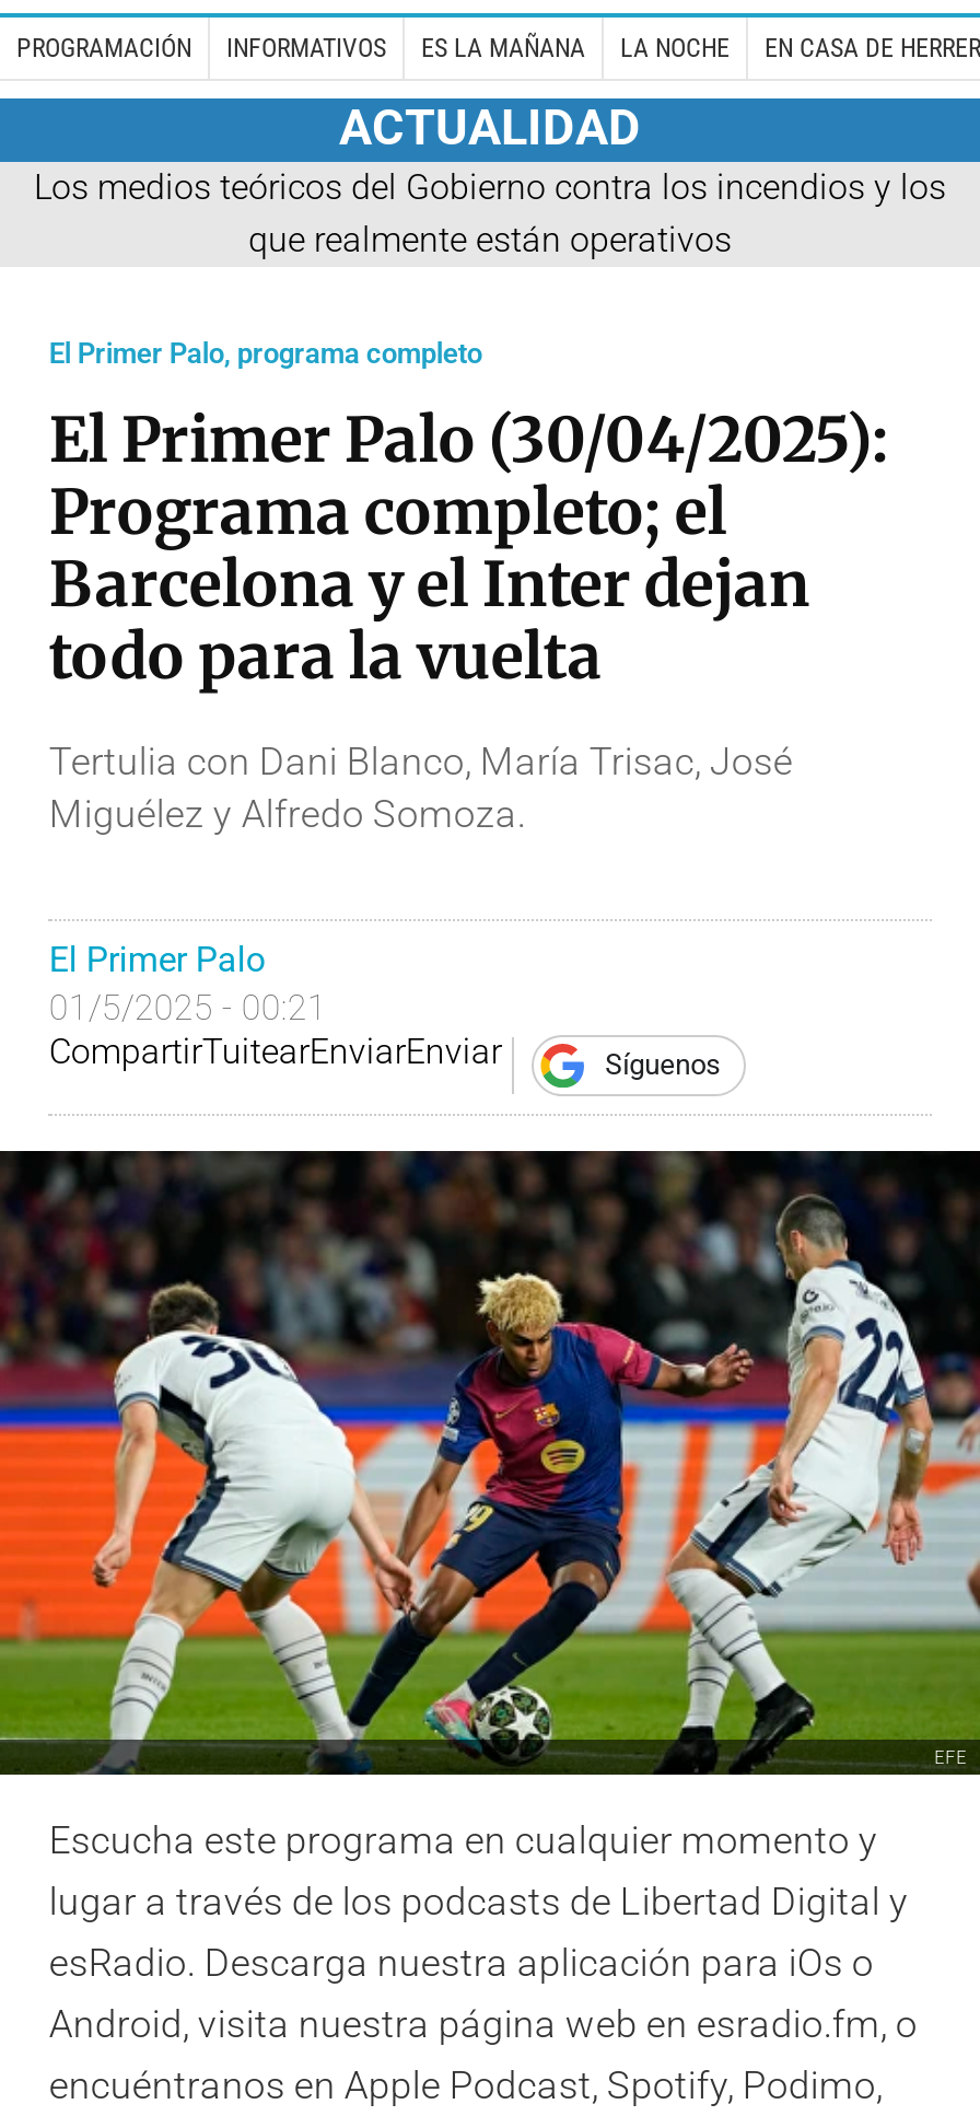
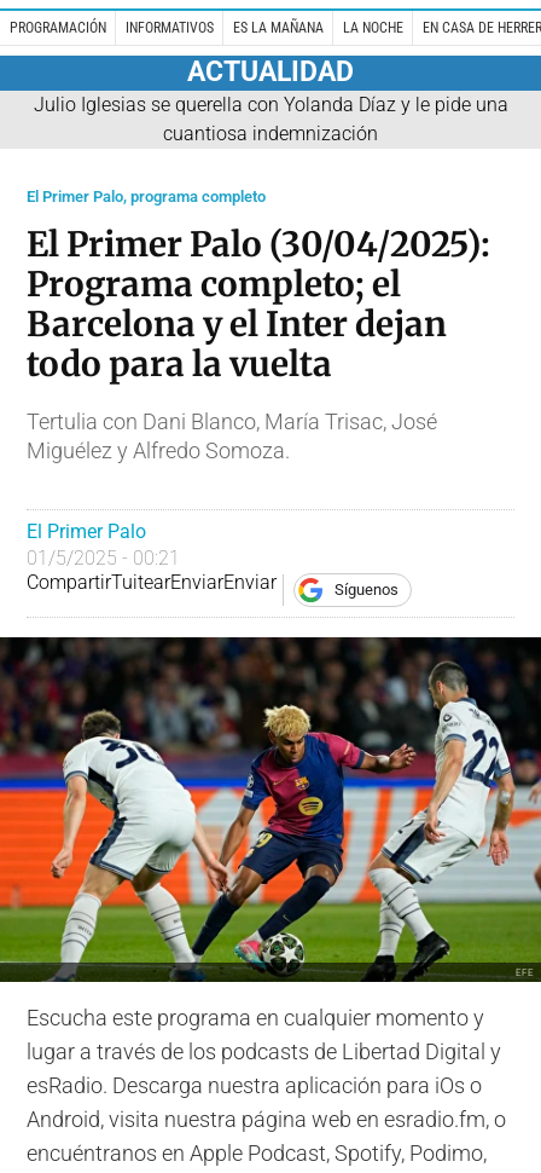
[34,165,946,260] Los medios teóricos del Gobierno contra los incendios y los | que realmente están operativos -> [33,93,508,145] Julio Iglesias se querella con Yolanda Díaz y le pide una | cuantiosa indemnización

